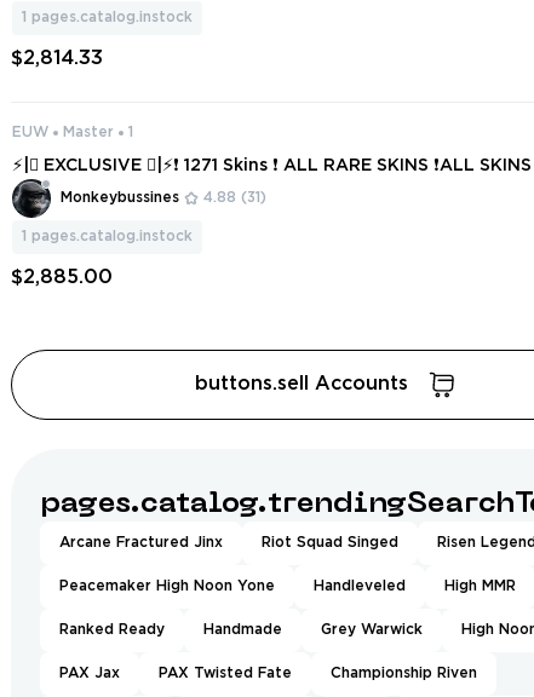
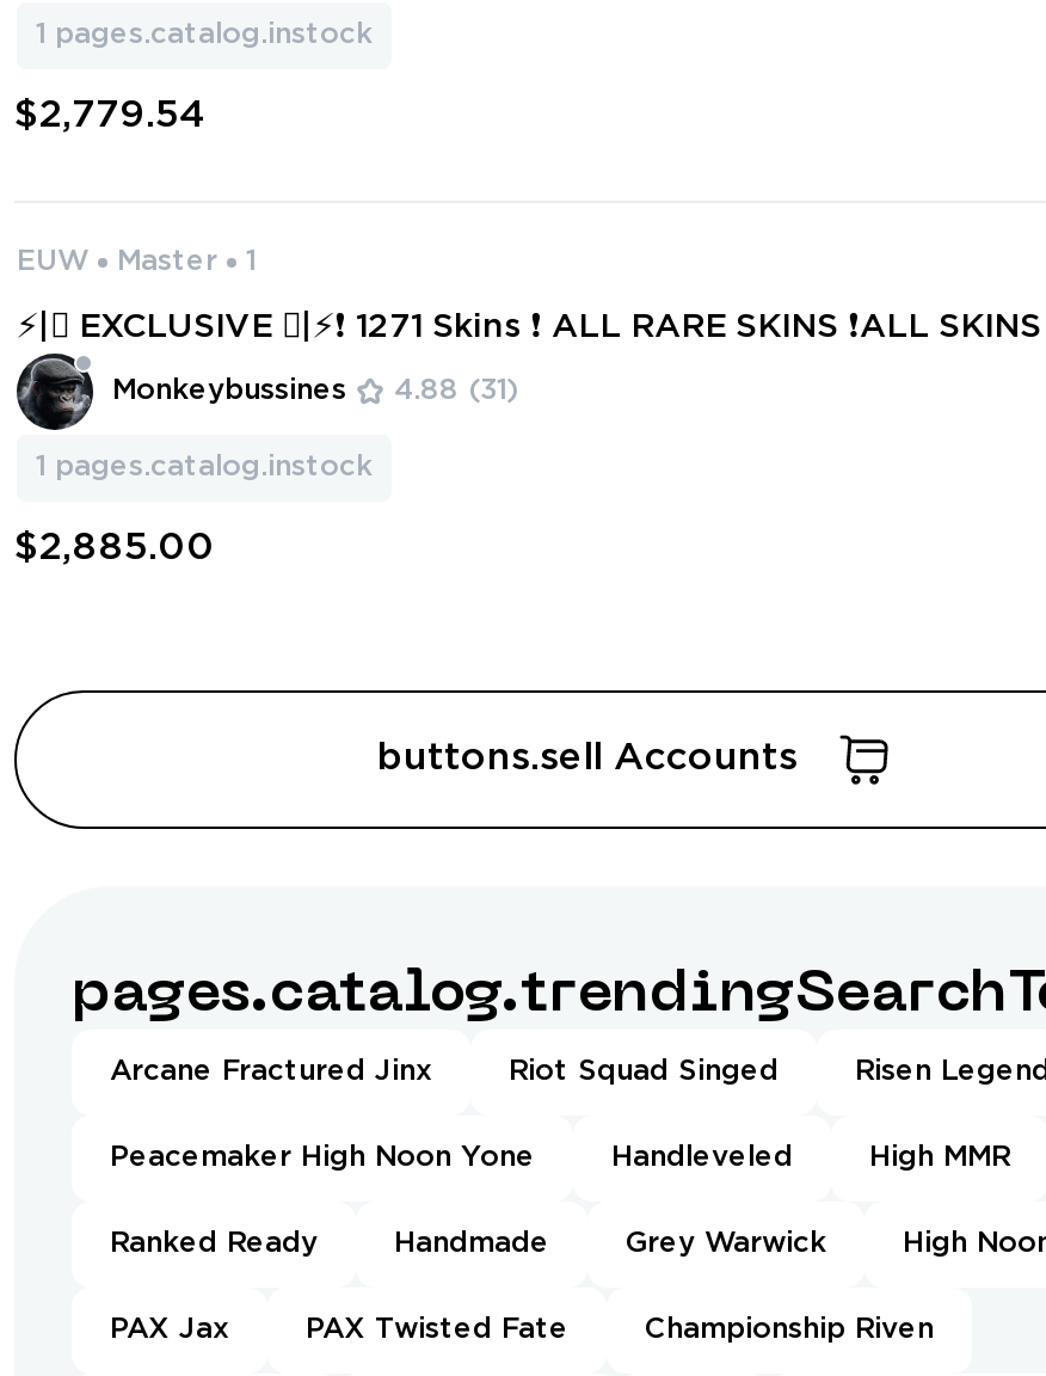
[11,50,103,68] $2,814.33 -> [14,98,205,134] $2,779.54

